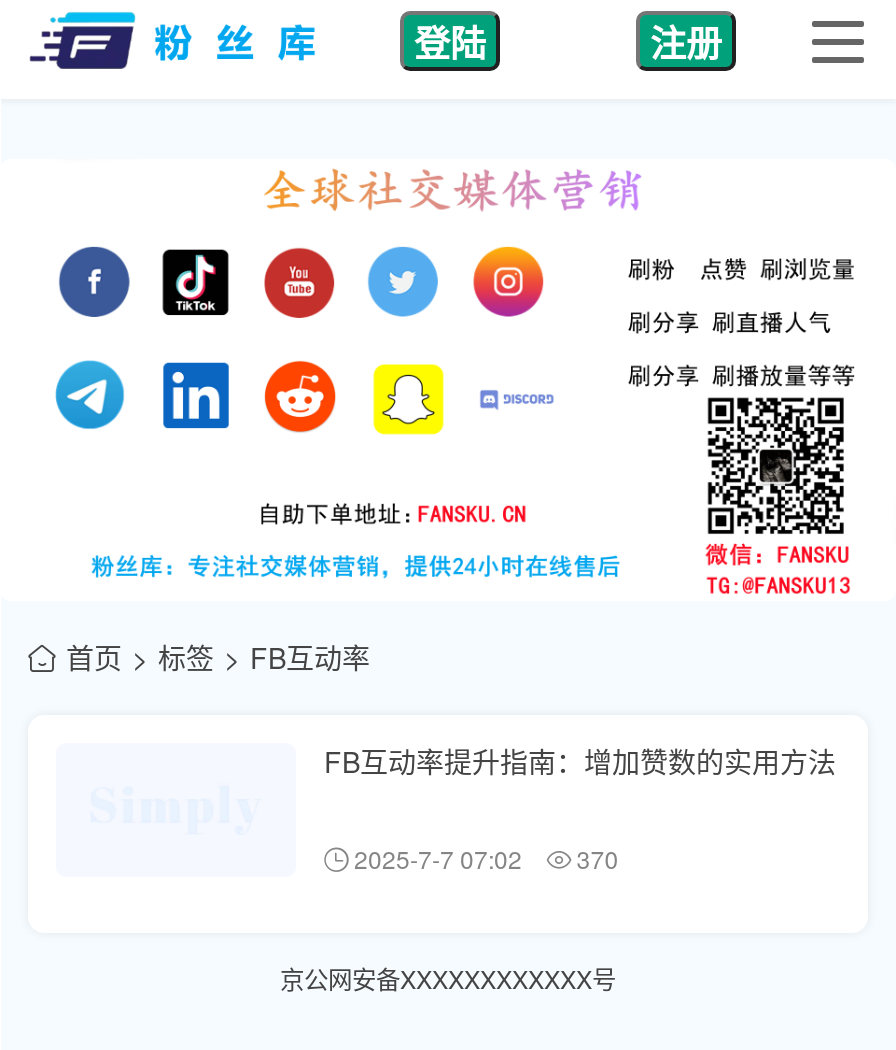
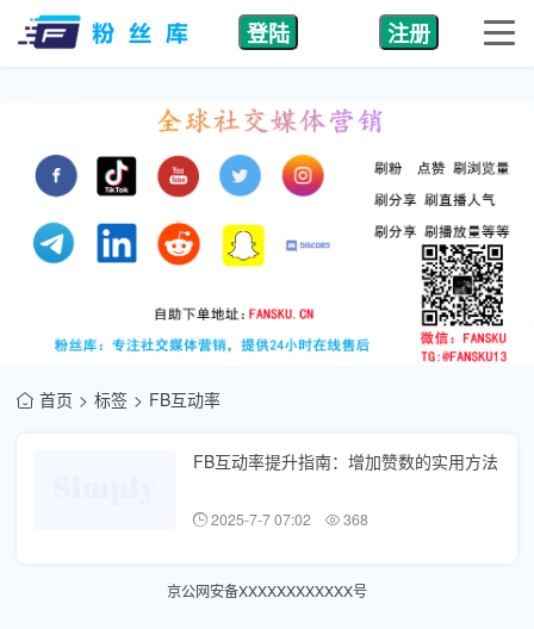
[354,841,618,875] 2025-7-7 07:02 370 -> [211,509,369,529] 2025-7-7 07:02 368

